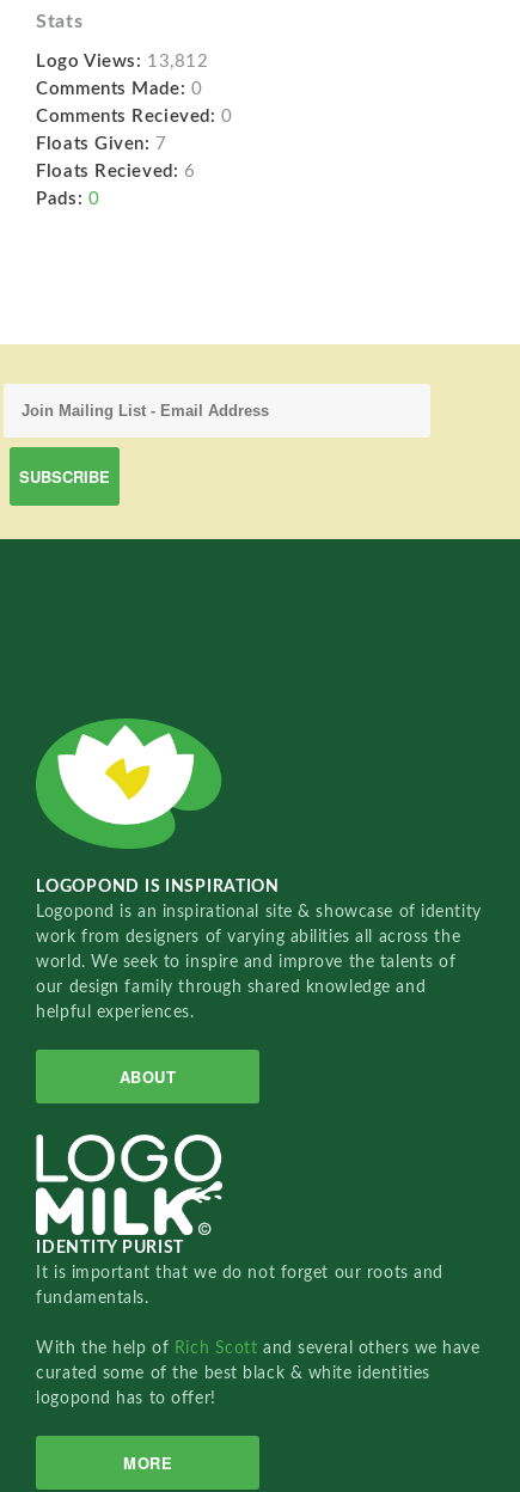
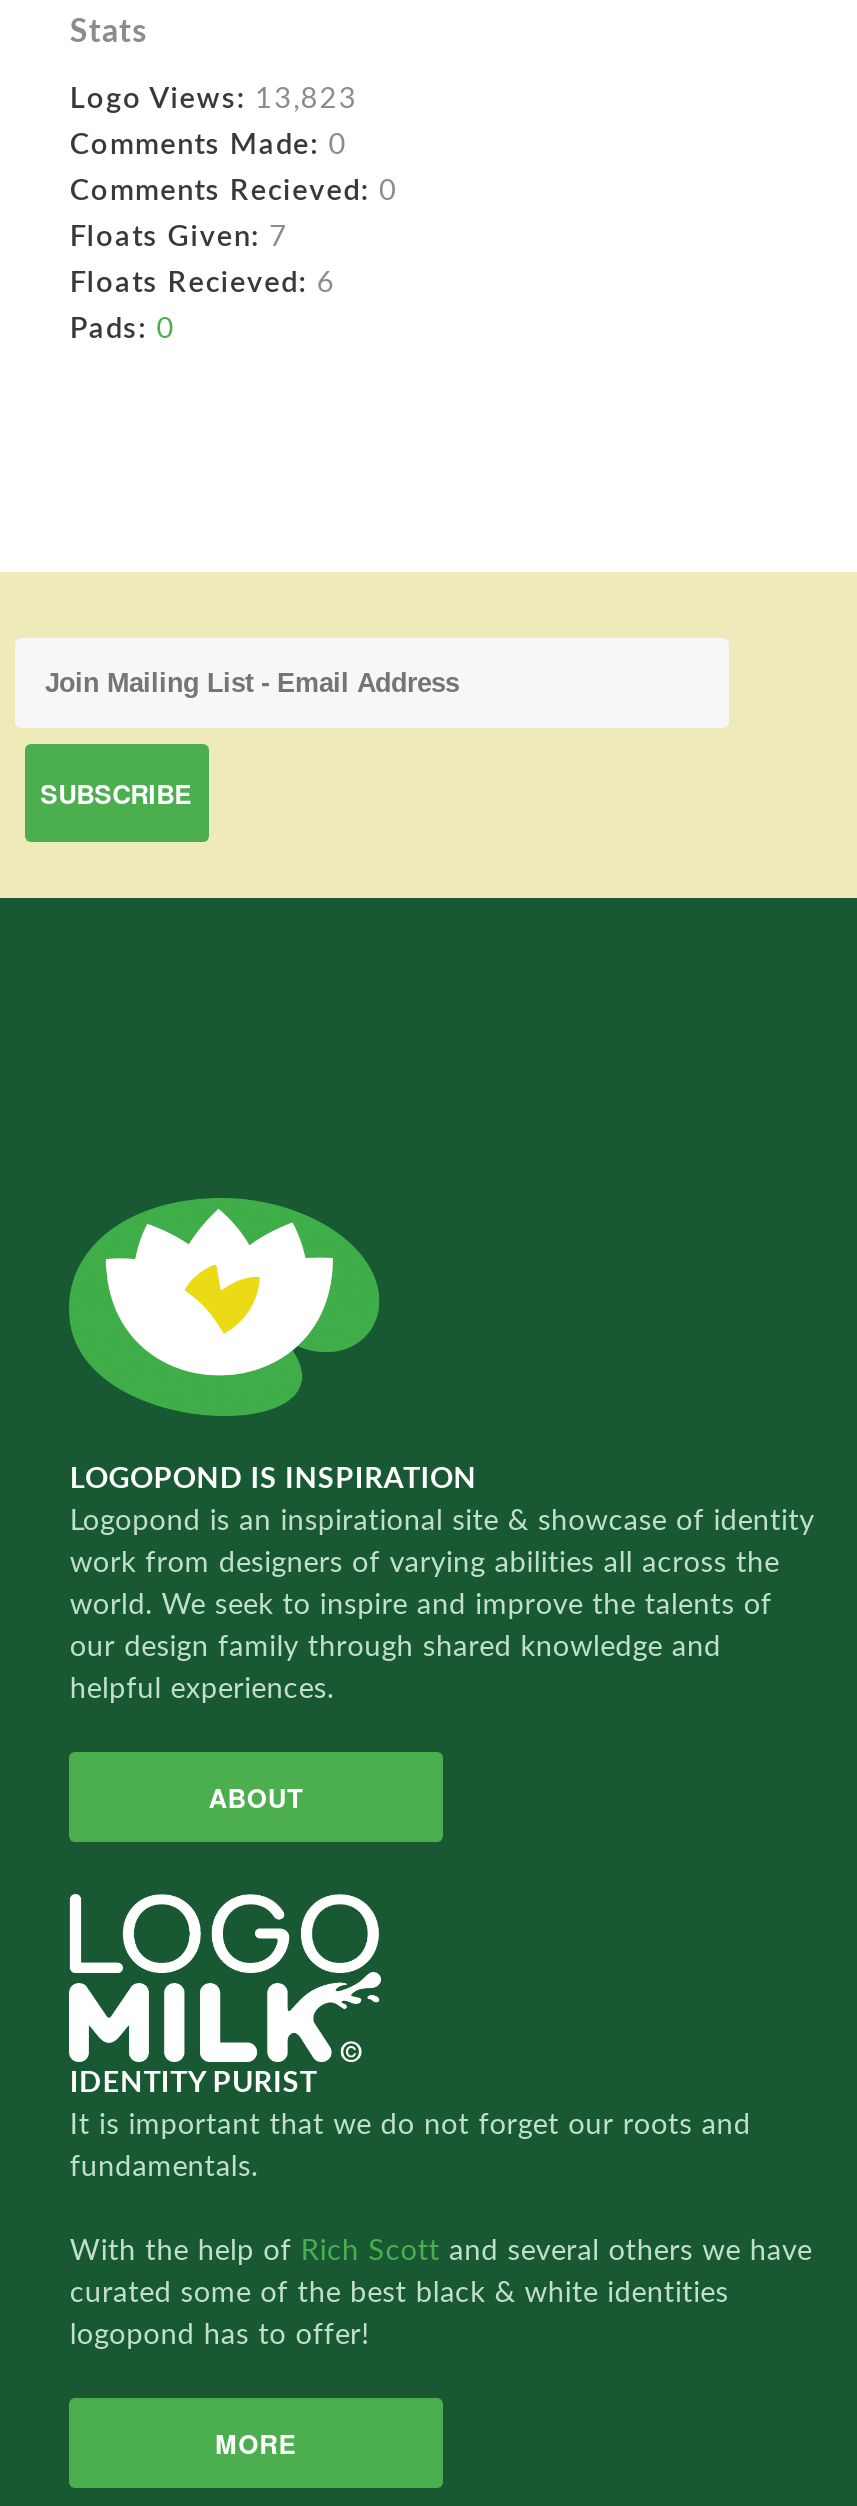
[36,53,208,71] Logo Views: 13,812 -> [70,84,358,114] Logo Views: 13,823

